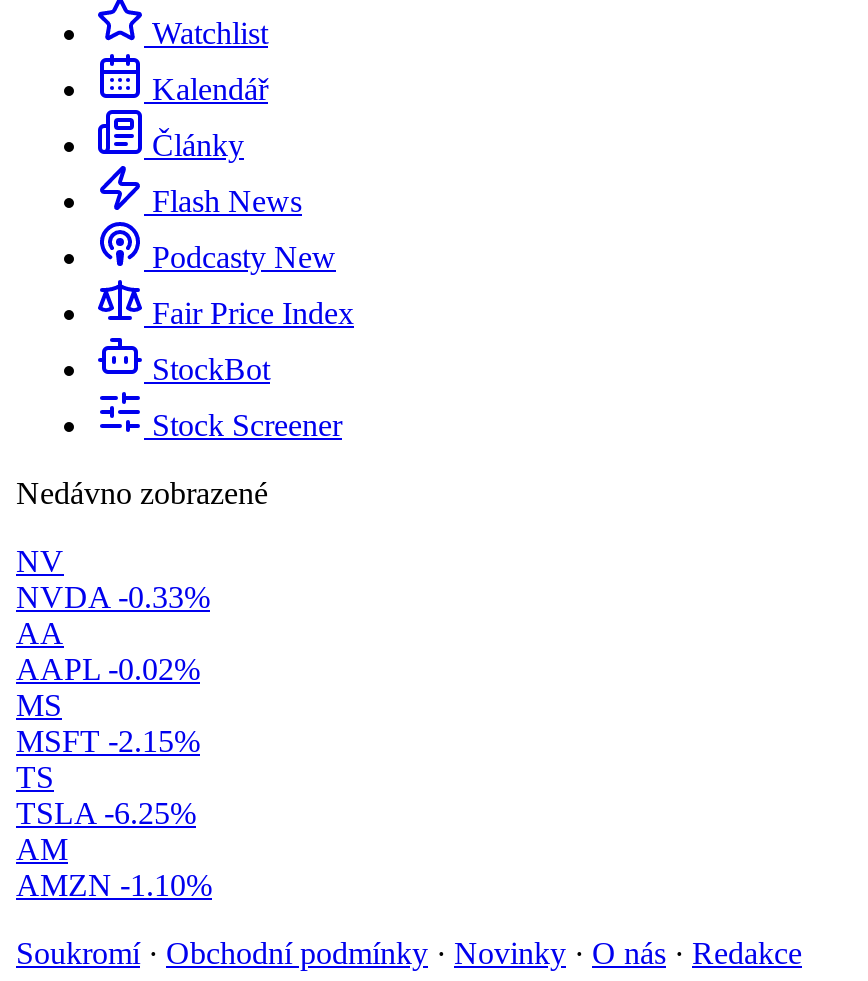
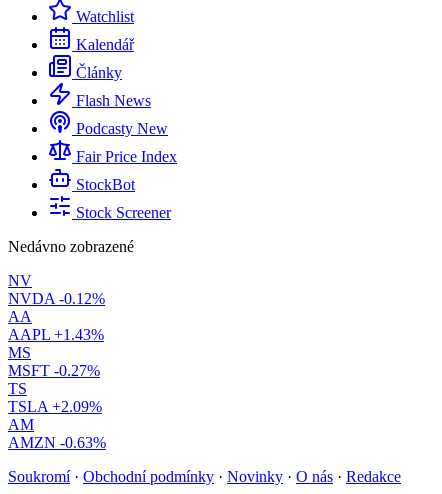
[16,580,210,614] NVDA -0.33% -> [8,290,105,307] NVDA -0.12%
[16,652,200,686] AAPL -0.02% -> [8,326,104,343] AAPL +1.43%
[16,724,200,758] MSFT -2.15% -> [8,362,100,379] MSFT -0.27%
[16,796,196,830] TSLA -6.25% -> [8,398,102,415] TSLA +2.09%
[16,868,212,902] AMZN -1.10% -> [8,434,106,451] AMZN -0.63%

